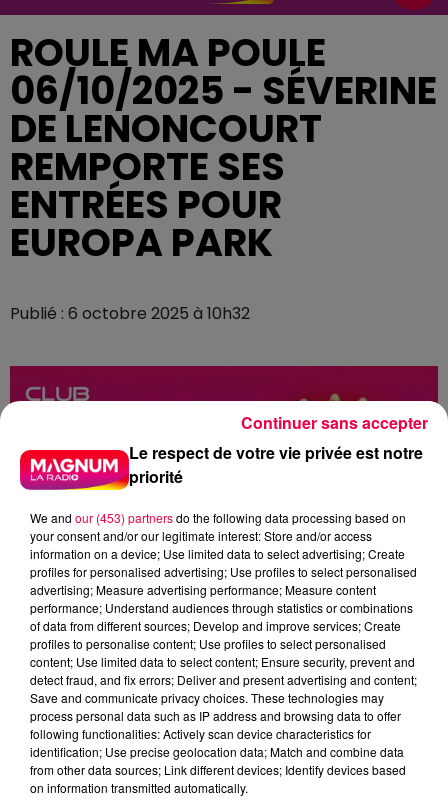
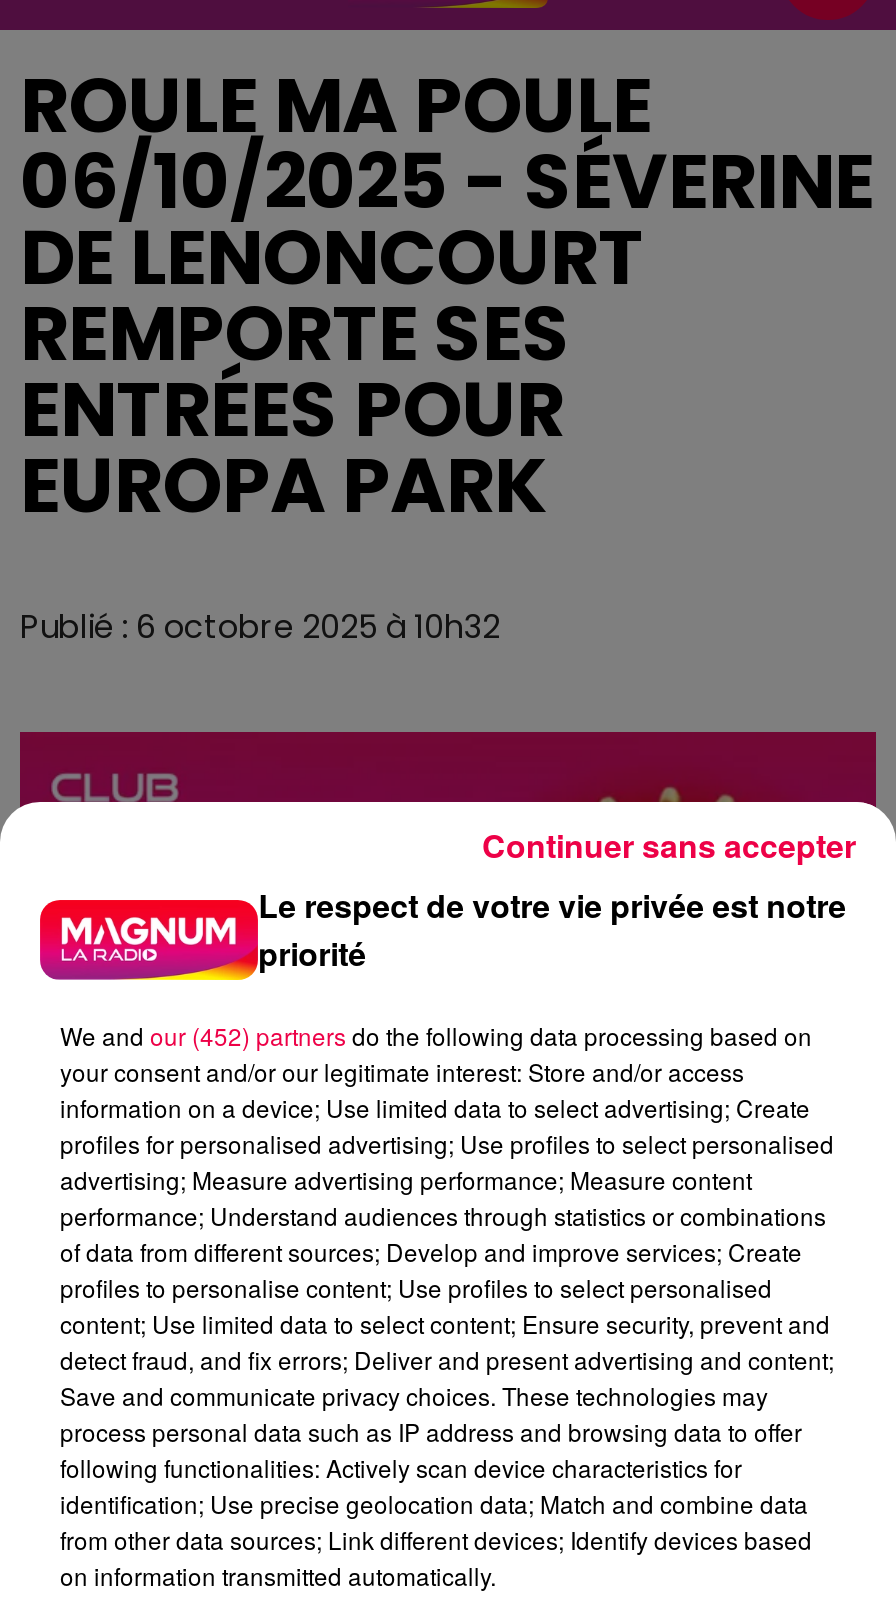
[30,508,406,525] We and our (453) partners do the following data processing based on -> [60,1017,812,1051] We and our (452) partners do the following data processing based on

